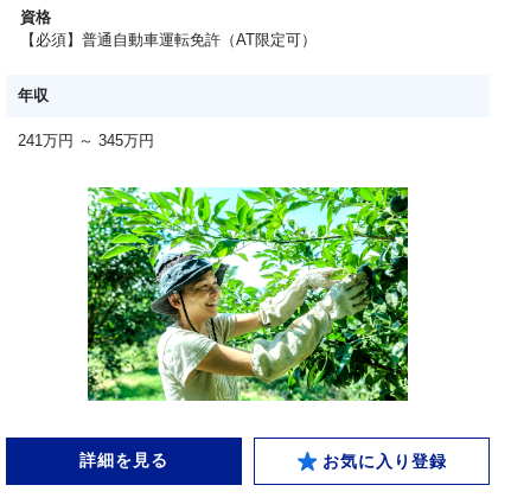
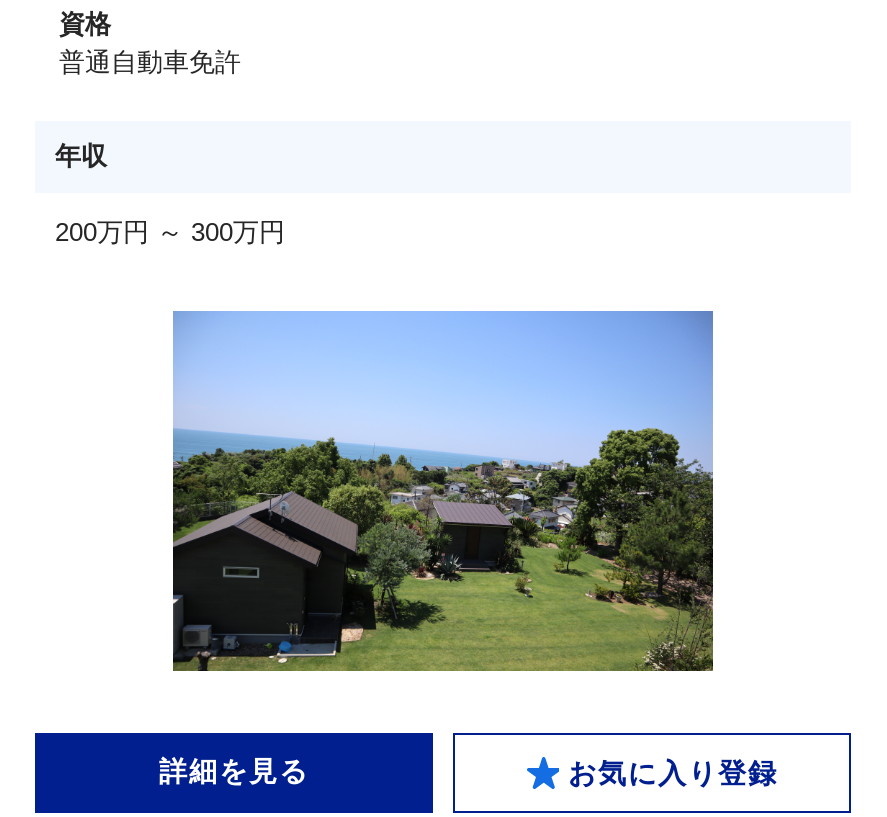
[20,31,317,49] 【必須】普通自動車運転免許（AT限定可） -> [59,47,241,77] 普通自動車免許
[18,132,154,149] 241万円 ～ 345万円 -> [55,217,285,247] 200万円 ～ 300万円
[87,186,409,402] [image] -> [171,309,715,673] [image]

